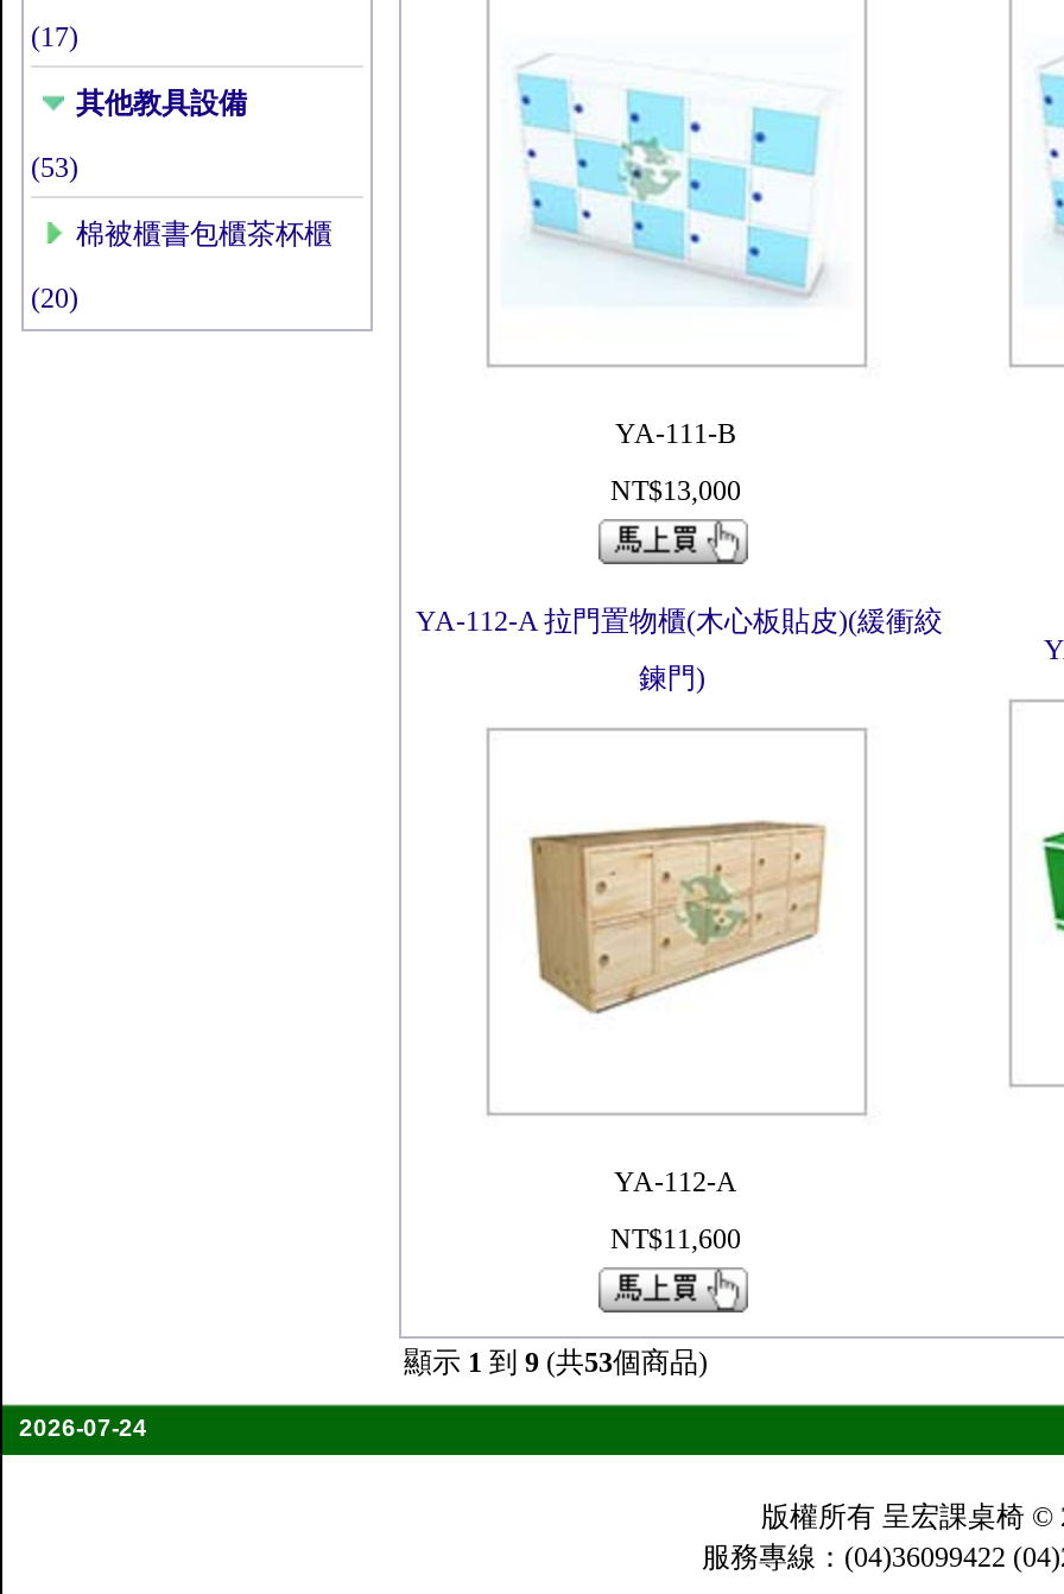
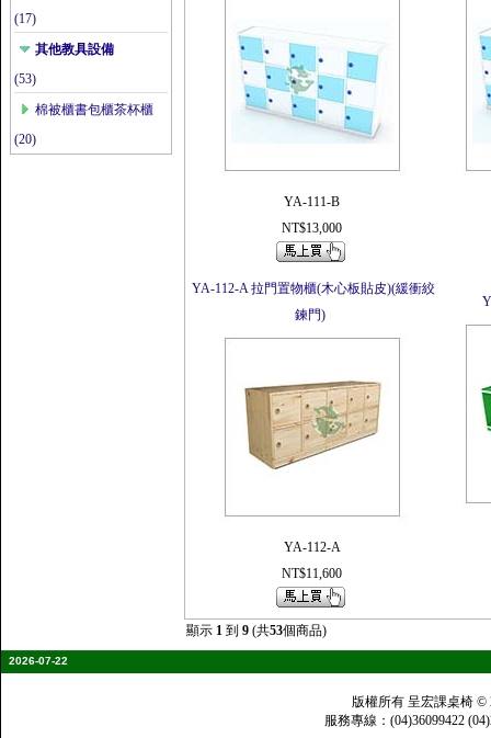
[5,1415,161,1441] 2026-07-24 -> [2,655,75,667] 2026-07-22

